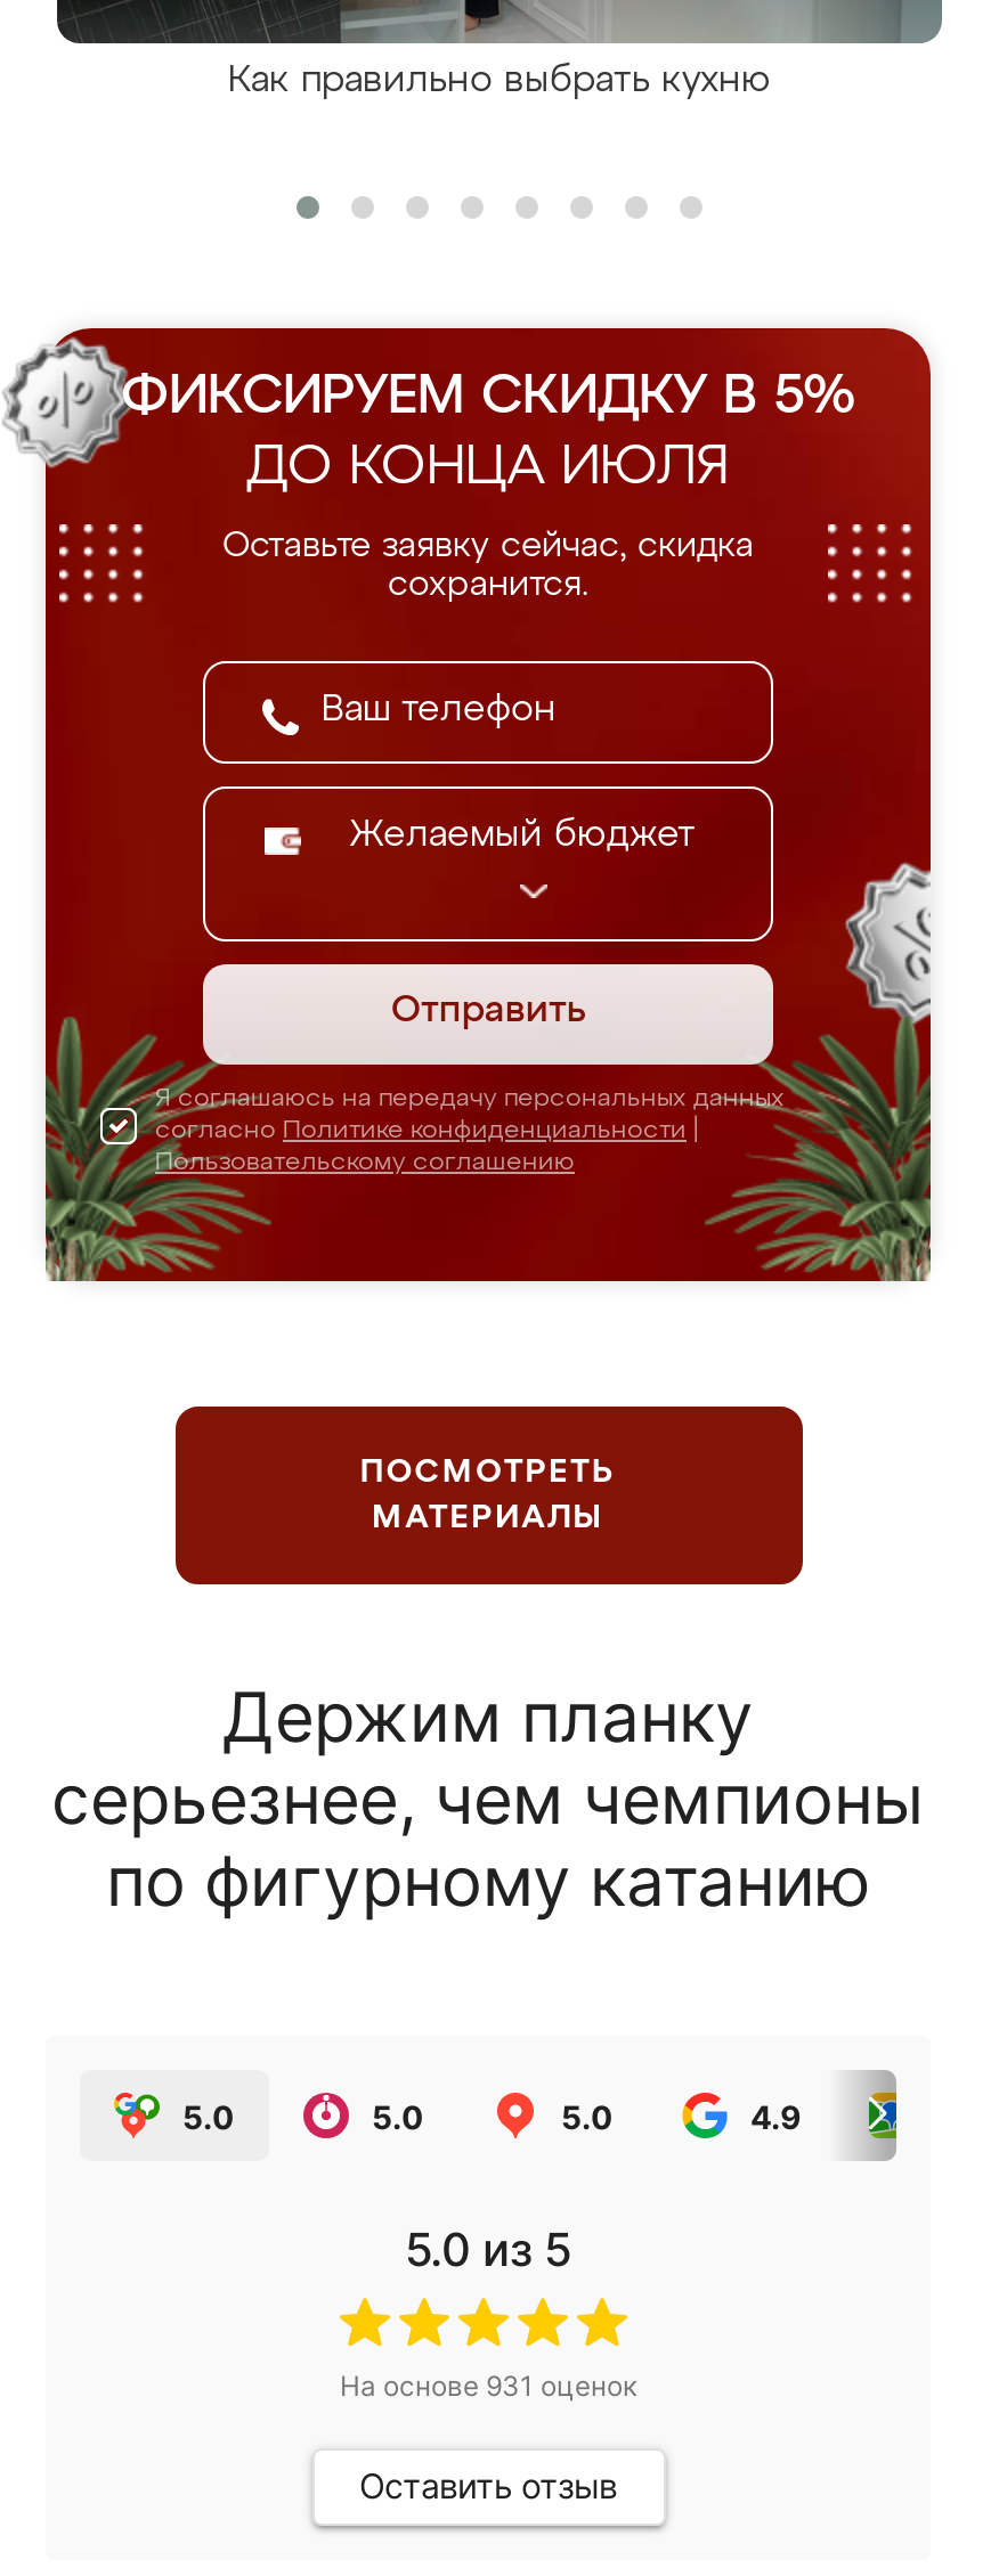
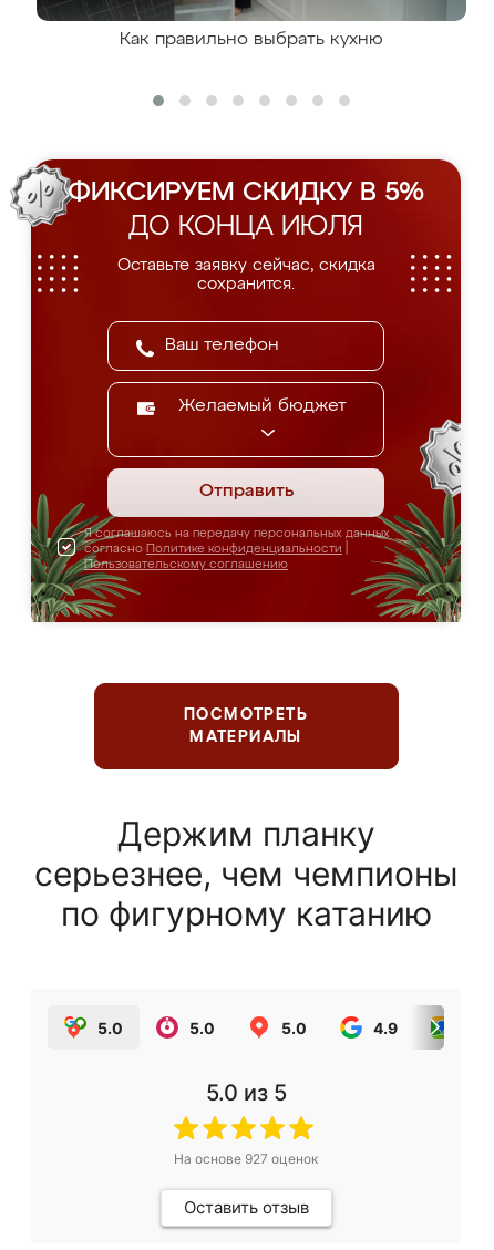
[340,2369,636,2403] На основе 931 оценок -> [174,1150,318,1167] На основе 927 оценок

